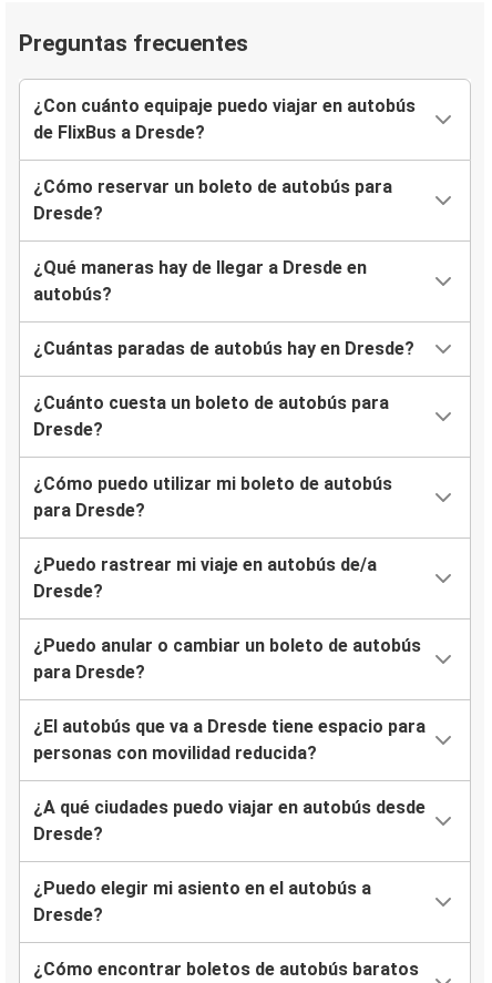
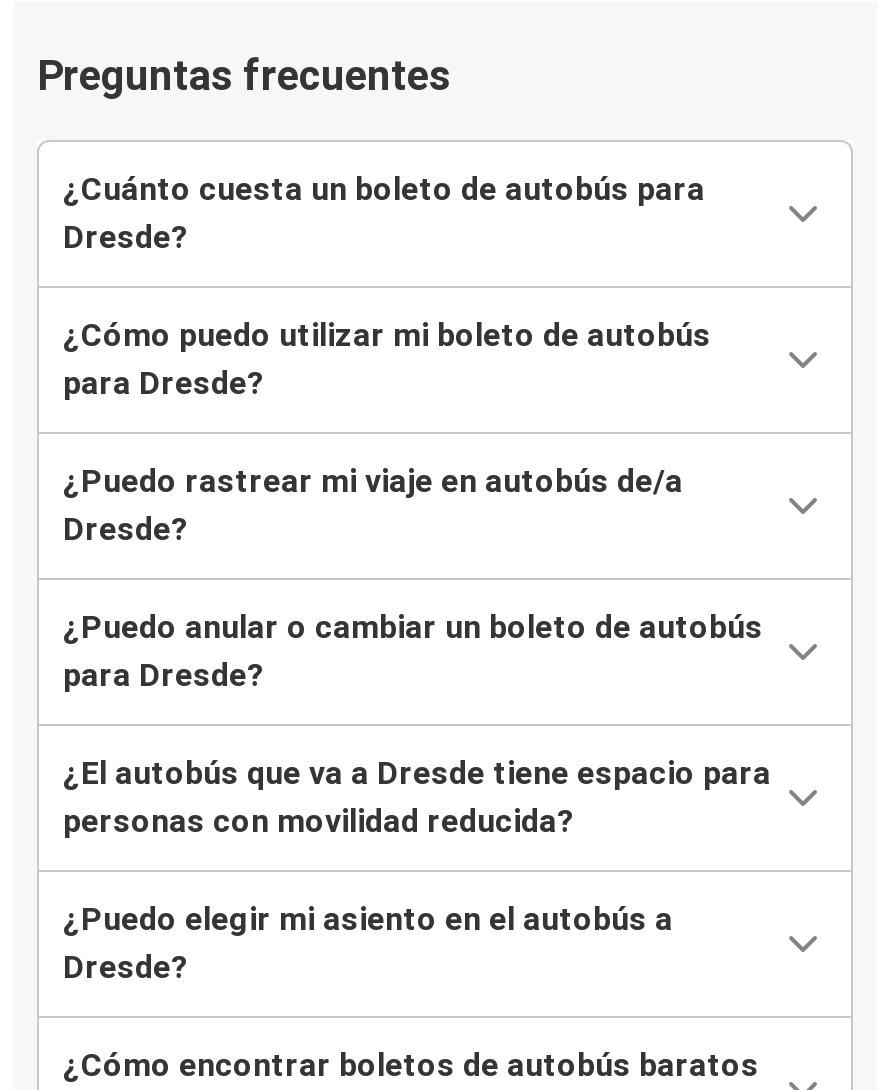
[33,95,416,359] ¿Con cuánto equipaje puedo viajar en autobús | de FlixBus a Dresde? | ¿Cómo reservar un boleto de autobús para | Dresde? | ¿Qué maneras hay de llegar a Dresde en | autobús? | ¿Cuántas paradas de autobús hay en Dresde? -> none
[33,796,426,844] ¿A qué ciudades puedo viajar en autobús desde | Dresde? -> none

